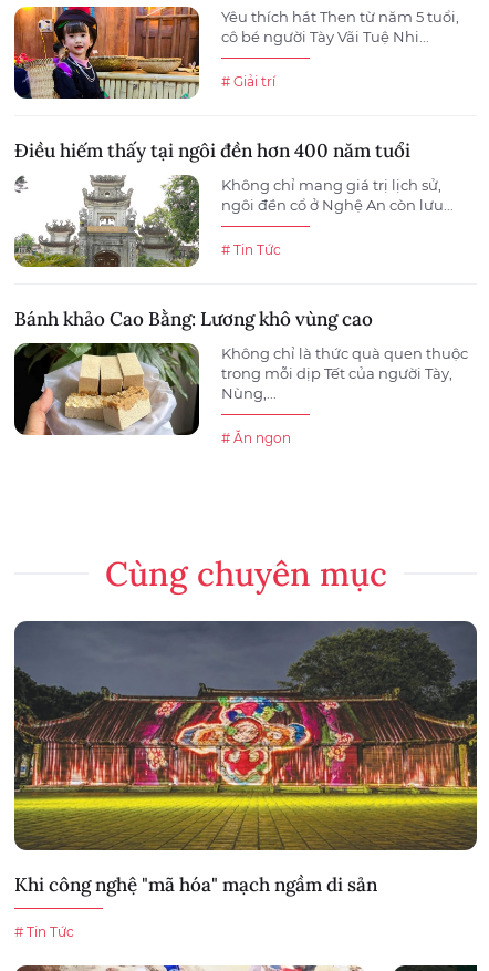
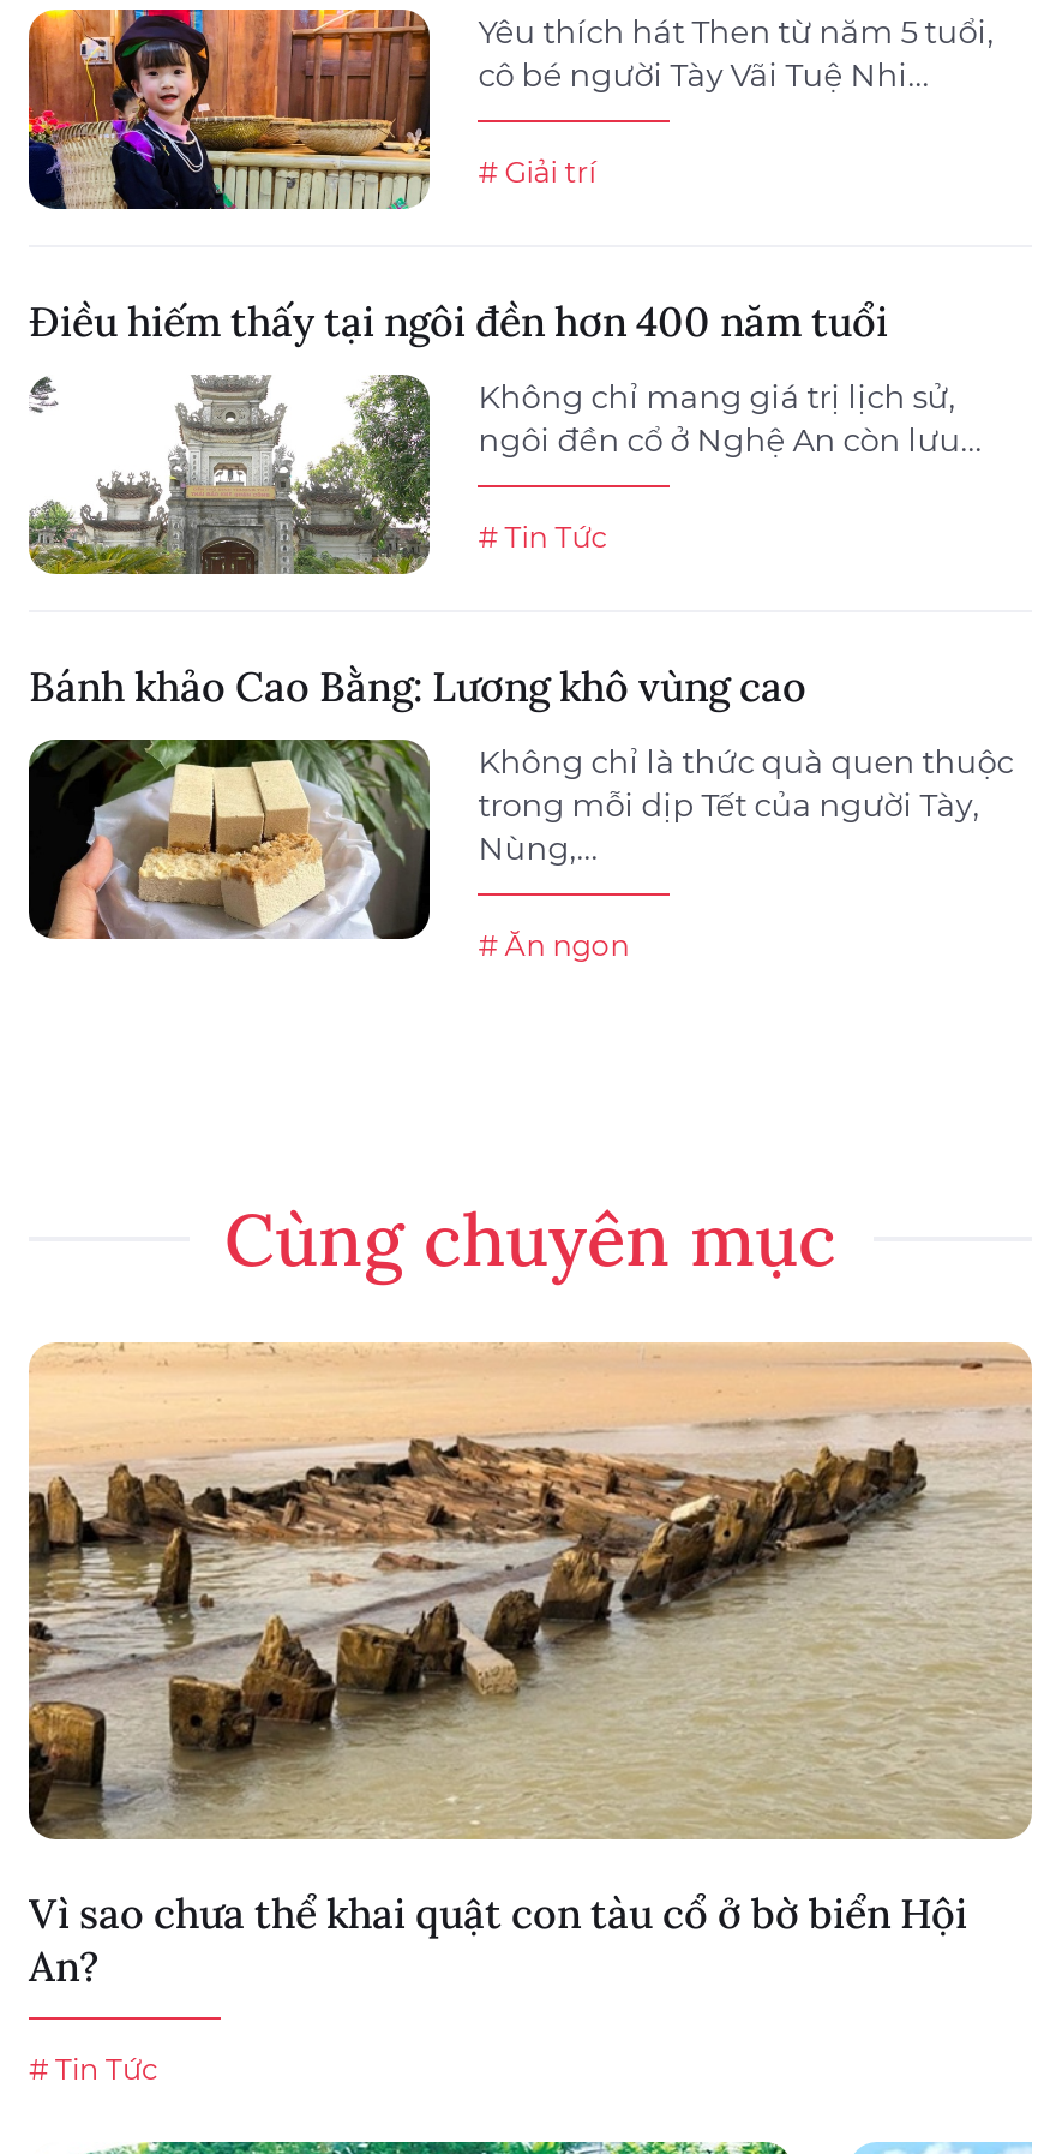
[13,620,478,897] [image] | Khi công nghệ "mã hóa" mạch ngầm di sản -> [26,1340,1032,1994] [image] | Vì sao chưa thể khai quật con tàu cổ ở bờ biển Hội | An?

